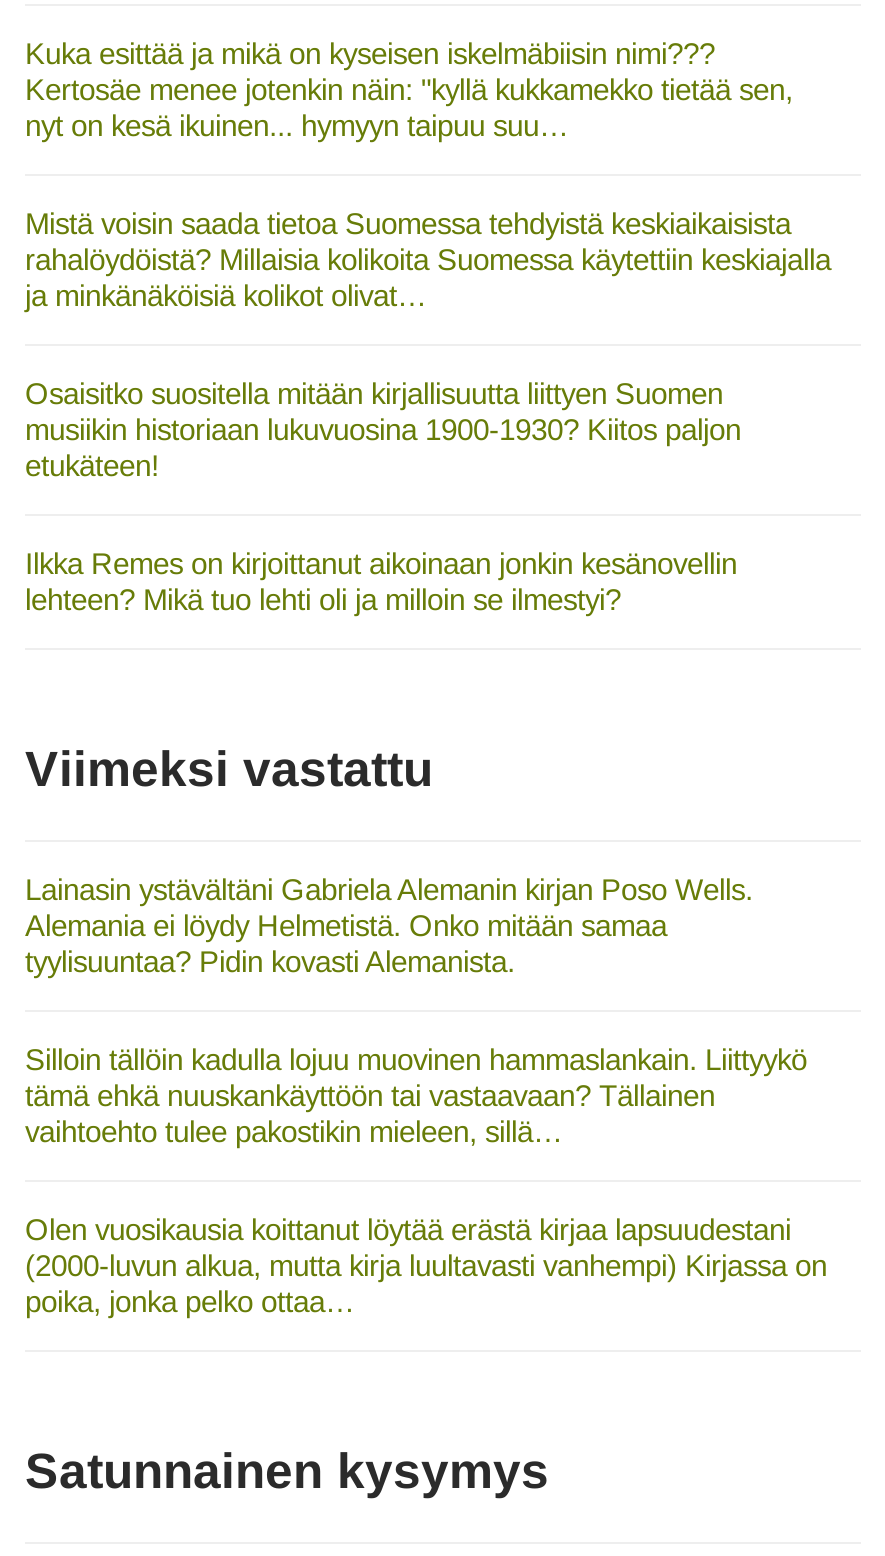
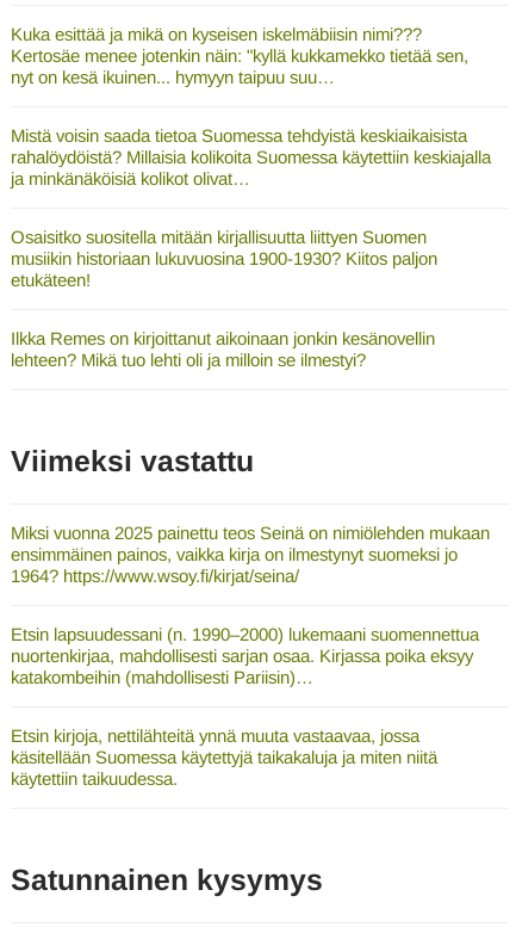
[25,872,753,978] Lainasin ystävältäni Gabriela Alemanin kirjan Poso Wells. | Alemania ei löydy Helmetistä. Onko mitään samaa | tyylisuuntaa? Pidin kovasti Alemanista. -> [11,523,490,586] Miksi vuonna 2025 painettu teos Seinä on nimiölehden mukaan | ensimmäinen painos, vaikka kirja on ilmestynyt suomeksi jo | 1964? https://www.wsoy.fi/kirjat/seina/
[25,1042,807,1148] Silloin tällöin kadulla lojuu muovinen hammaslankain. Liittyykö | tämä ehkä nuuskankäyttöön tai vastaavaan? Tällainen | vaihtoehto tulee pakostikin mieleen, sillä… -> [11,624,479,687] Etsin lapsuudessani (n. 1990–2000) lukemaani suomennettua | nuortenkirjaa, mahdollisesti sarjan osaa. Kirjassa poika eksyy | katakombeihin (mahdollisesti Pariisin)…
[25,1212,827,1318] Olen vuosikausia koittanut löytää erästä kirjaa lapsuudestani | (2000-luvun alkua, mutta kirja luultavasti vanhempi) Kirjassa on | poika, jonka pelko ottaa… -> [11,725,437,789] Etsin kirjoja, nettilähteitä ynnä muuta vastaavaa, jossa | käsitellään Suomessa käytettyjä taikakaluja ja miten niitä | käytettiin taikuudessa.

